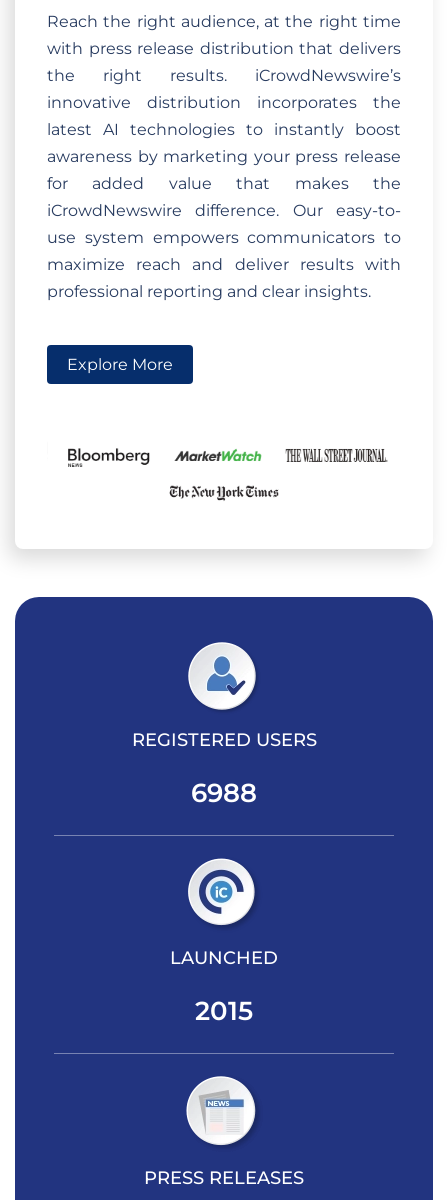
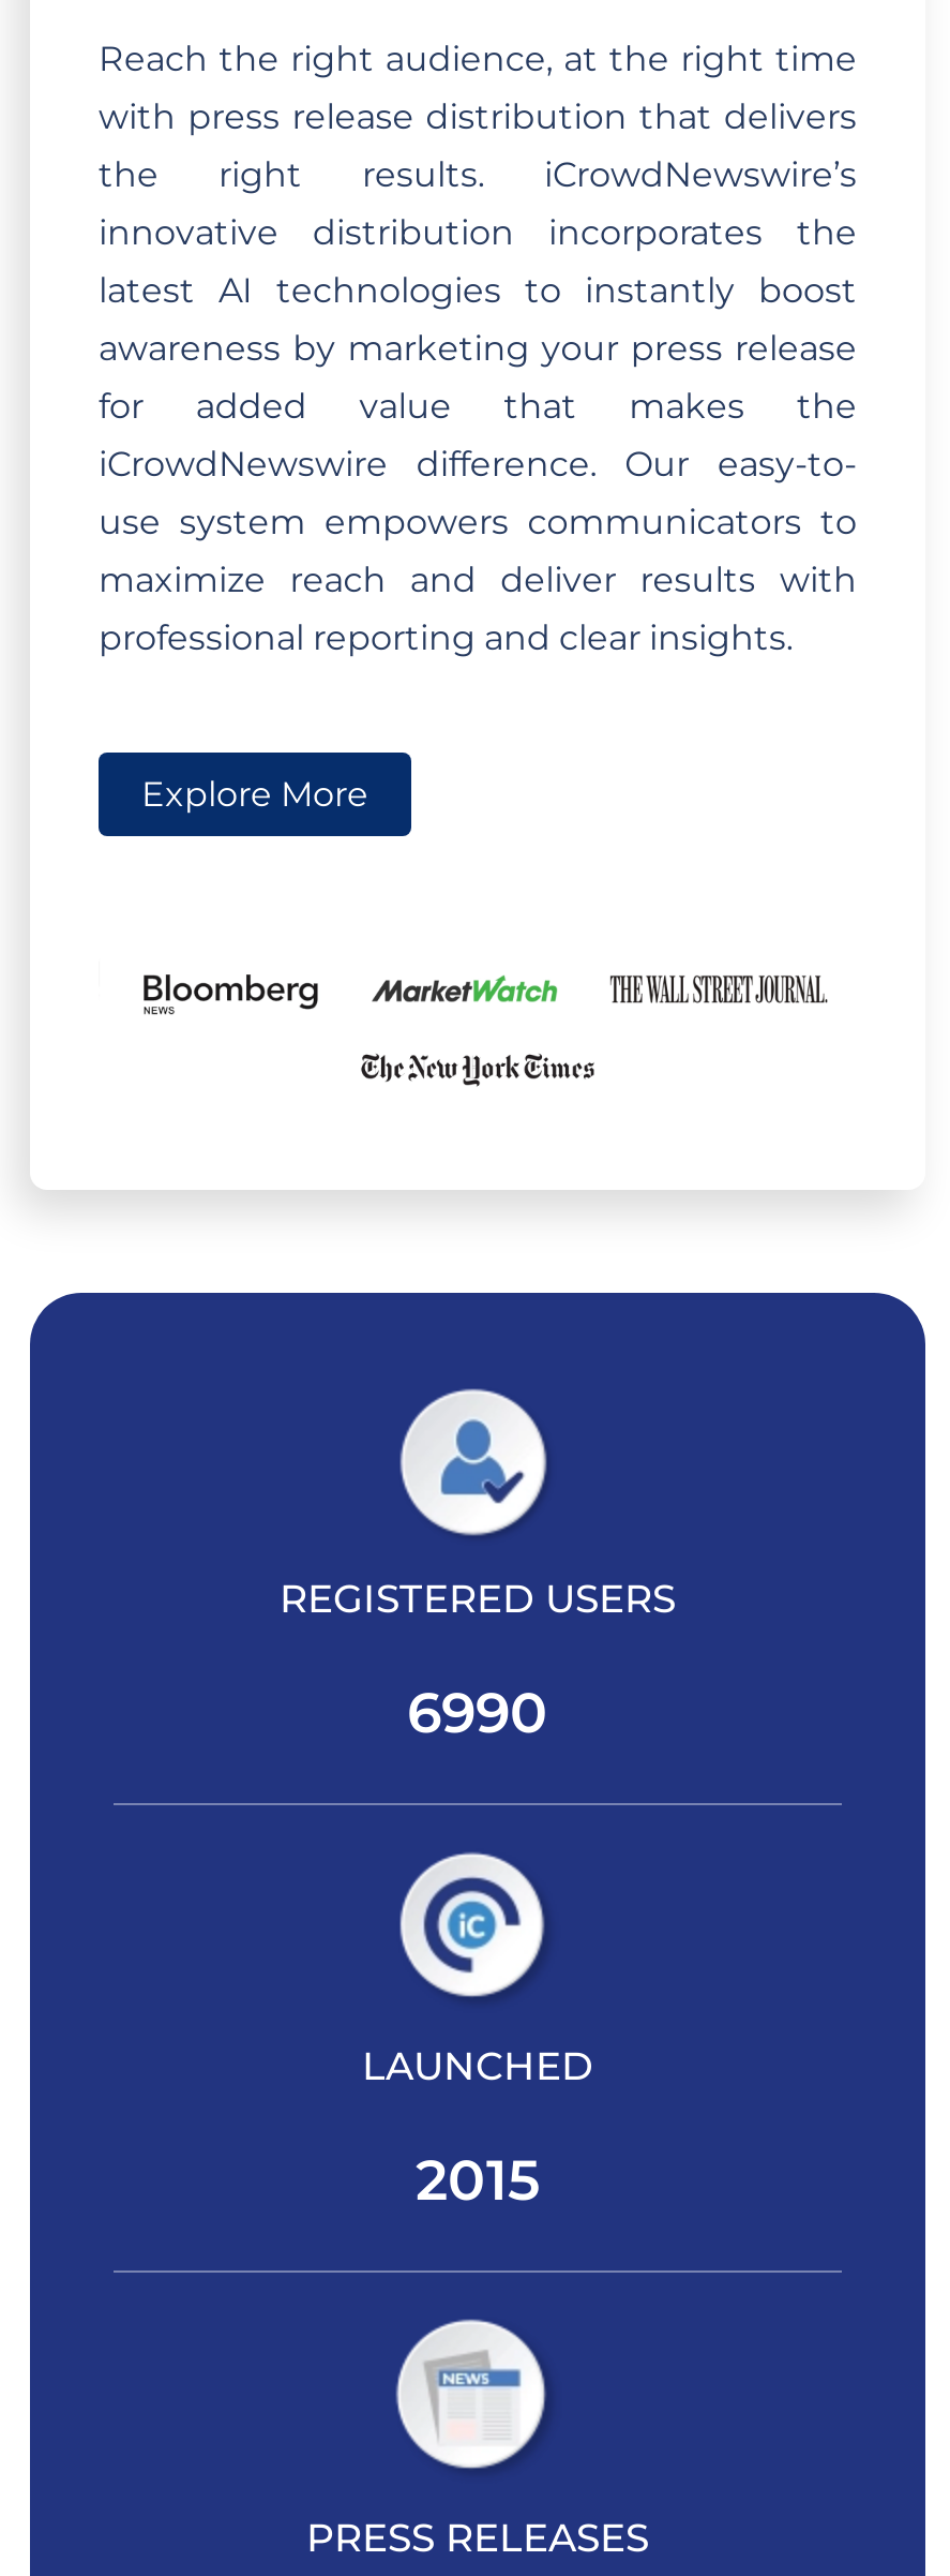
[191,777,257,809] 6988 -> [407,1679,548,1748] 6990

